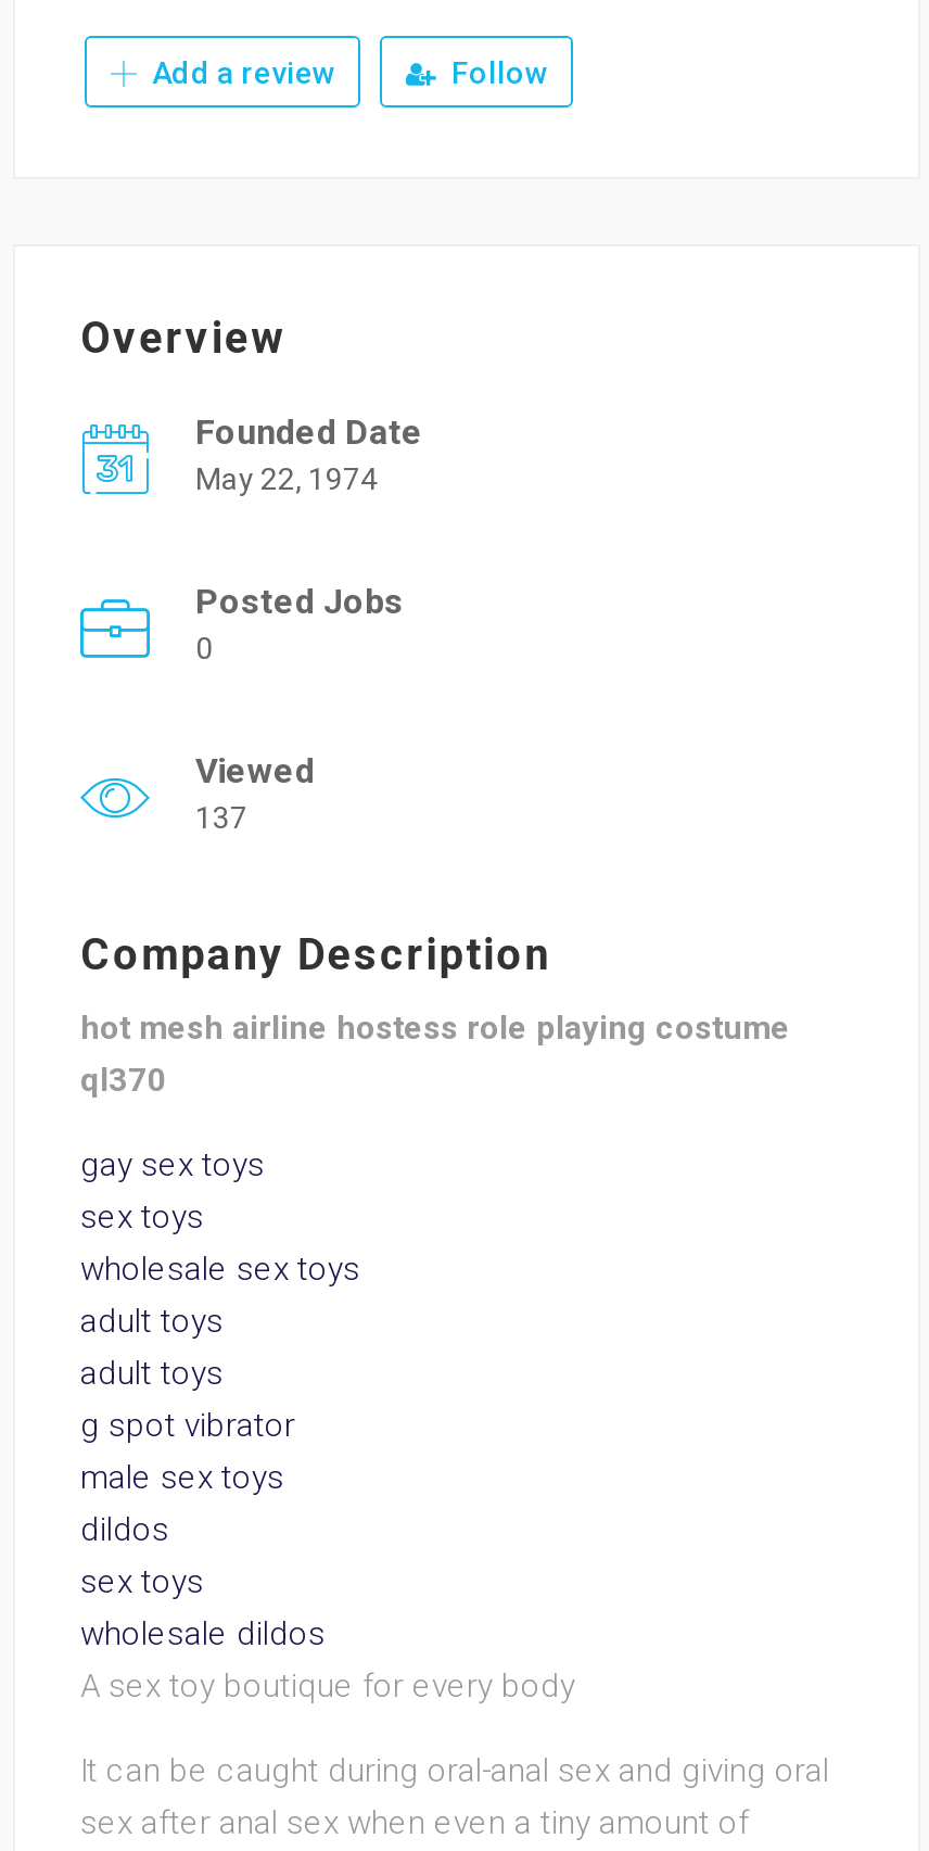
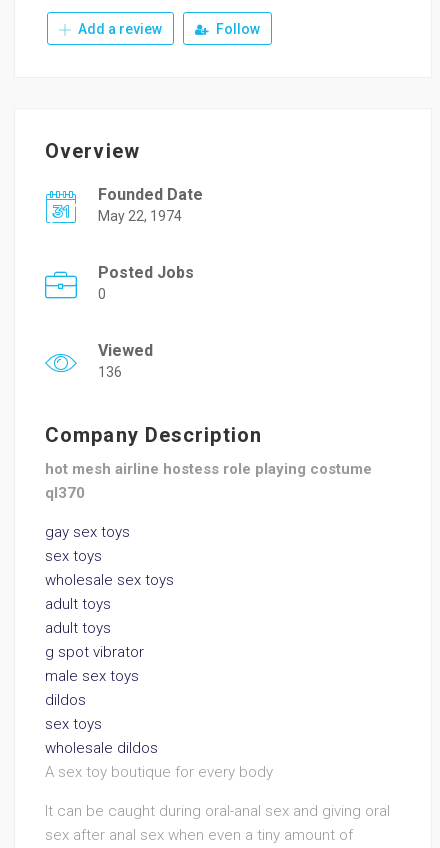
[195,800,247,835] 137 -> [98,364,122,380] 136

